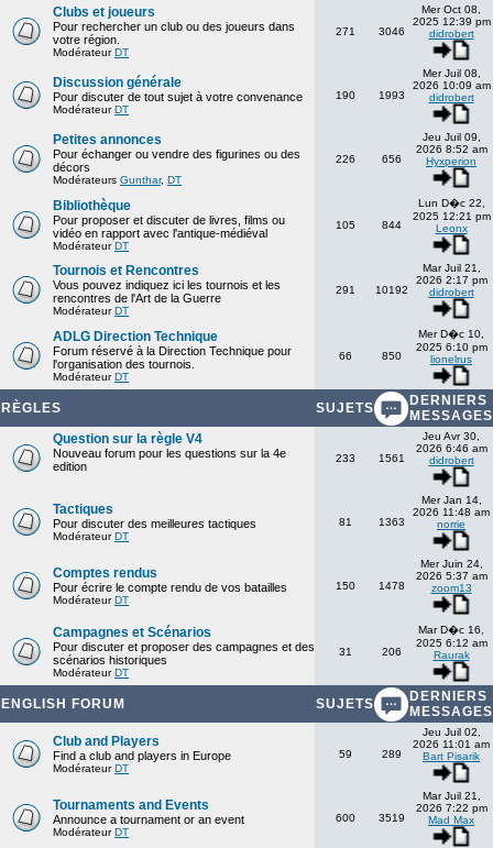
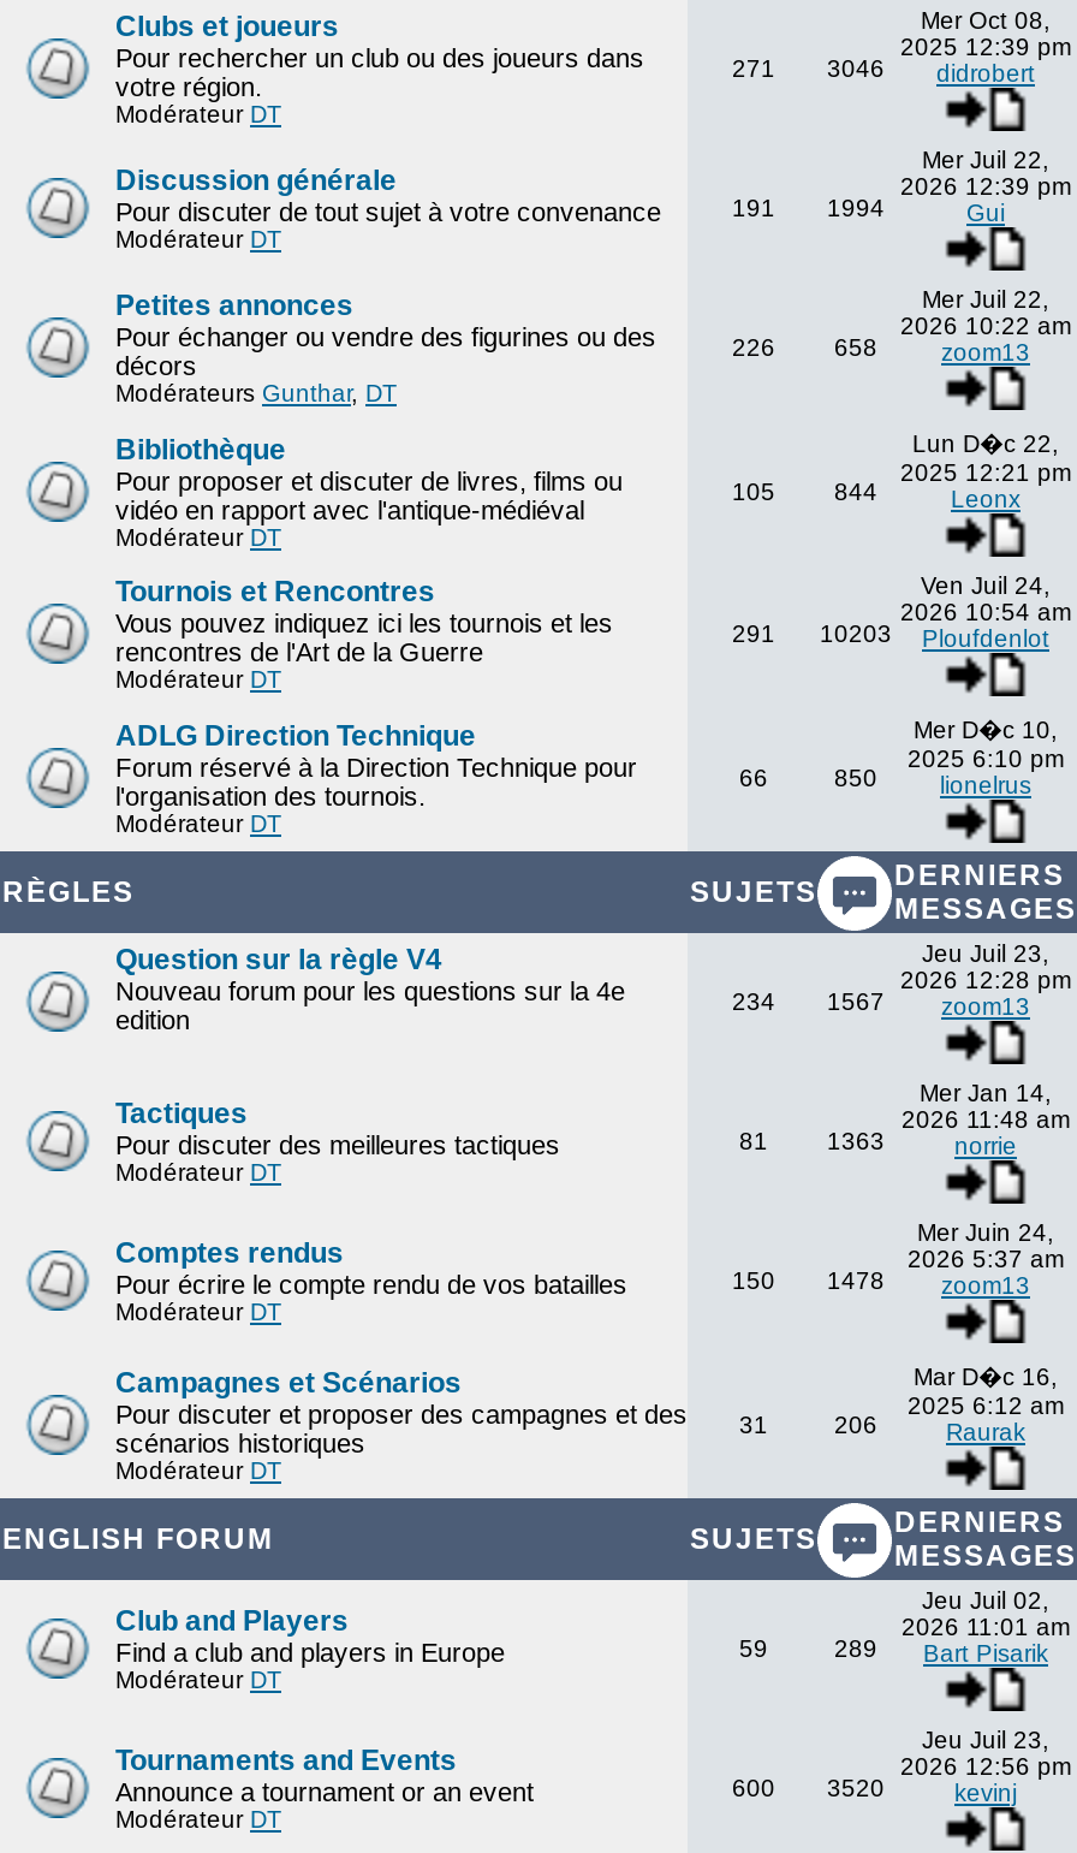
[412,67,490,103] Mer Juil 08, | 2026 10:09 am | didrobert -> [900,147,1071,226] Mer Juil 22, | 2026 12:39 pm | Gui
[335,89,405,101] 190 | 1993 -> [732,195,885,221] 191 | 1994
[415,131,487,167] Jeu Juil 09, | 2026 8:52 am | Hyxperion -> [900,286,1071,366] Mer Juil 22, | 2026 10:22 am | zoom13
[382,153,402,165] 656 -> [834,334,877,361] 658
[415,262,487,298] Mar Juil 21, | 2026 2:17 pm | didrobert -> [900,572,1071,652] Ven Juil 24, | 2026 10:54 am | Ploufdenlot
[375,284,408,296] 10192 -> [820,620,892,647] 10203
[415,430,487,466] Jeu Avr 30, | 2026 6:46 am | didrobert -> [900,940,1071,1020] Jeu Juil 23, | 2026 12:28 pm | zoom13
[335,452,405,464] 233 | 1561 -> [732,988,885,1015] 234 | 1567
[415,790,487,826] Mar Juil 21, | 2026 7:22 pm | Mad Max -> [900,1727,1071,1806] Jeu Juil 23, | 2026 12:56 pm | kevinj
[379,812,405,824] 3519 -> [827,1775,885,1801] 3520

